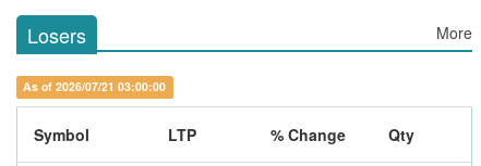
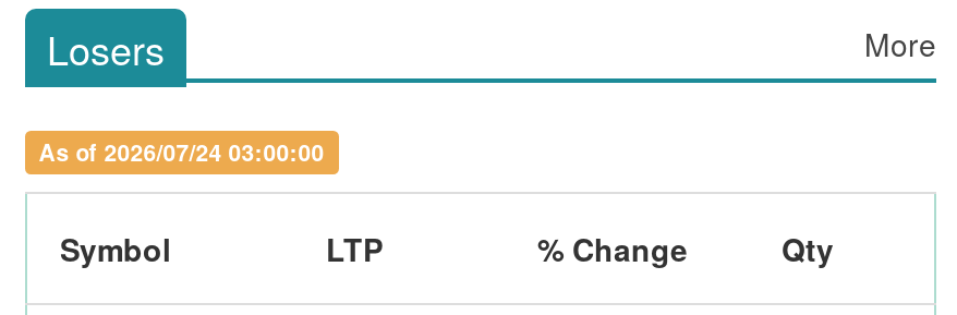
[23,79,166,95] As of 2026/07/21 03:00:00 -> [39,135,324,168] As of 2026/07/24 03:00:00

